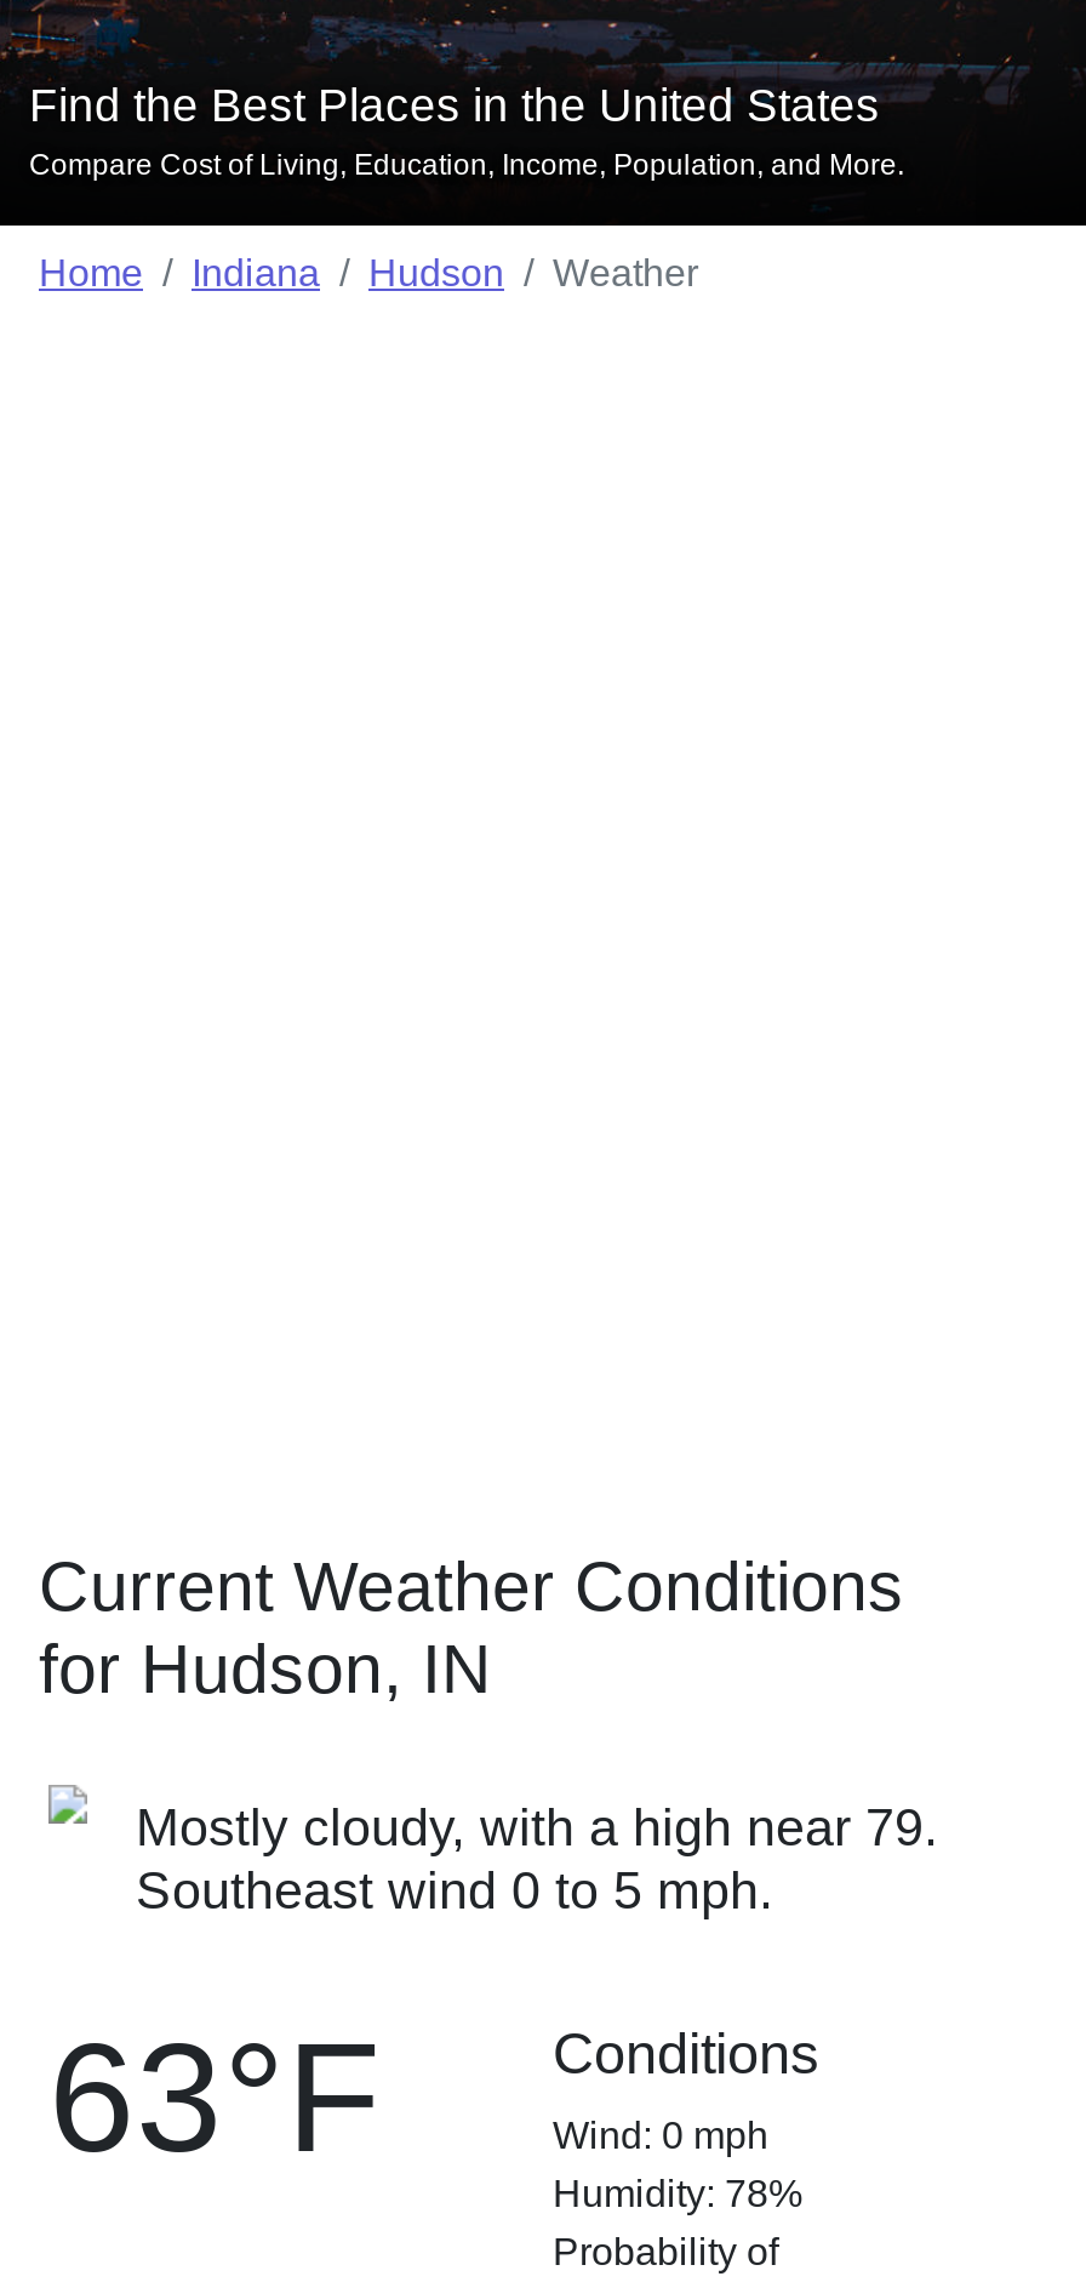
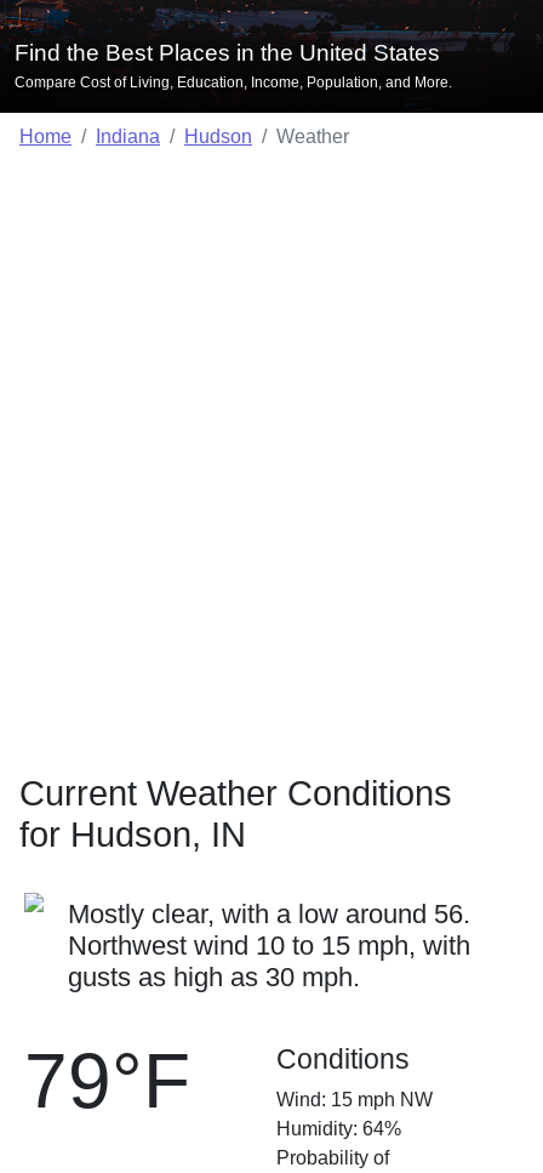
[136,1797,938,1921] Mostly cloudy, with a high near 79. | Southeast wind 0 to 5 mph. -> [68,899,470,992] Mostly clear, with a low around 56. | Northwest wind 10 to 15 mph, with | gusts as high as 30 mph.
[48,2010,381,2185] 63°F -> [24,1037,190,1124] 79°F
[553,2115,802,2214] Wind: 0 mph | Humidity: 78% -> [276,1089,433,1139] Wind: 15 mph NW | Humidity: 64%

